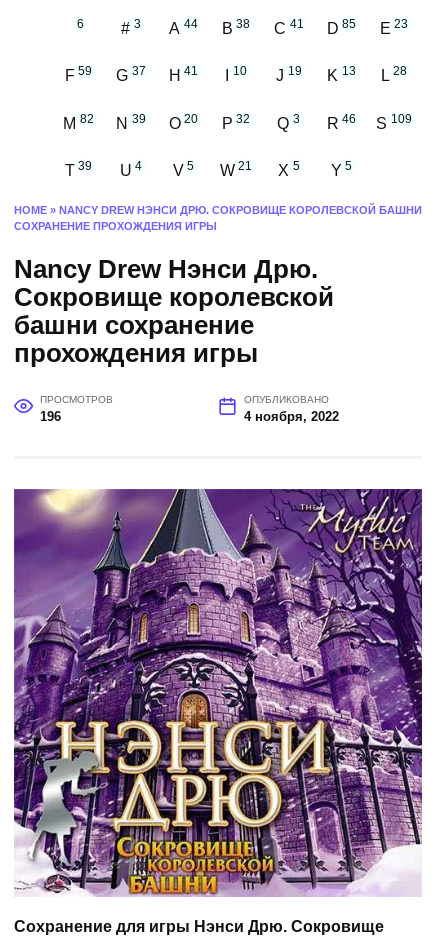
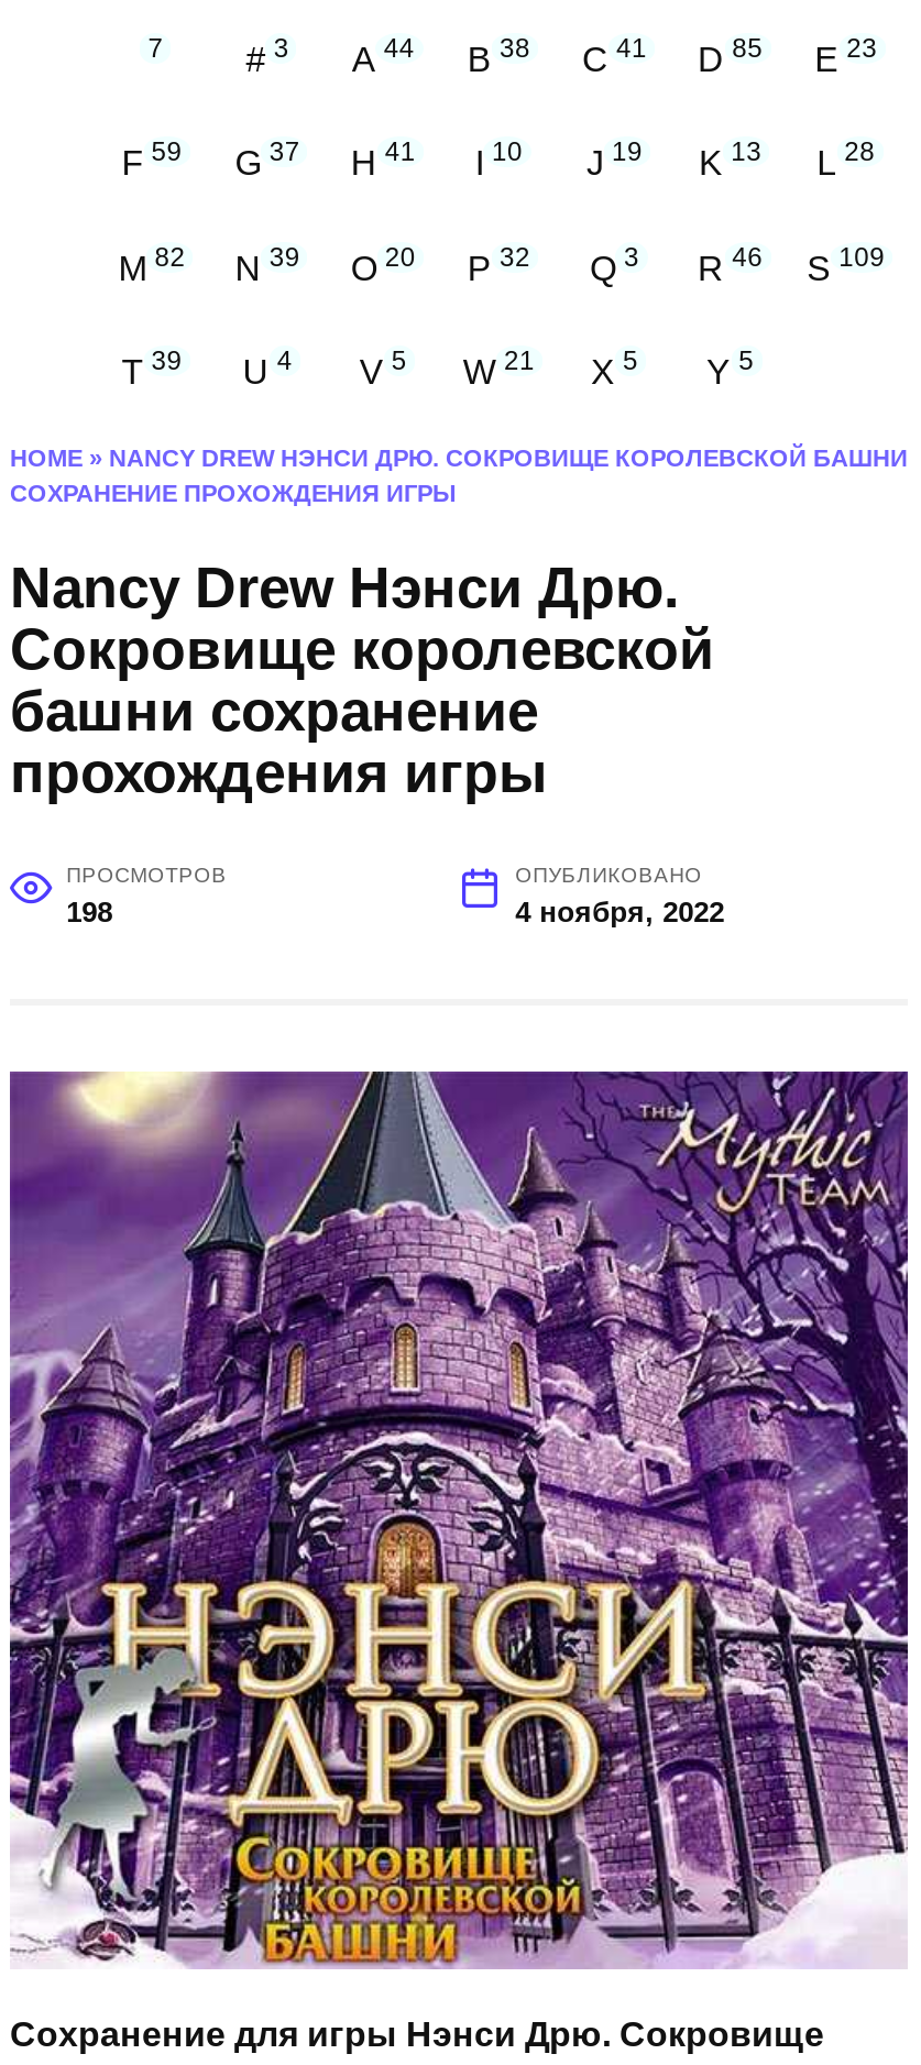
[77,17,84,31] 6 -> [148,33,164,64] 7
[40,409,61,424] 196 -> [66,896,112,929] 198

